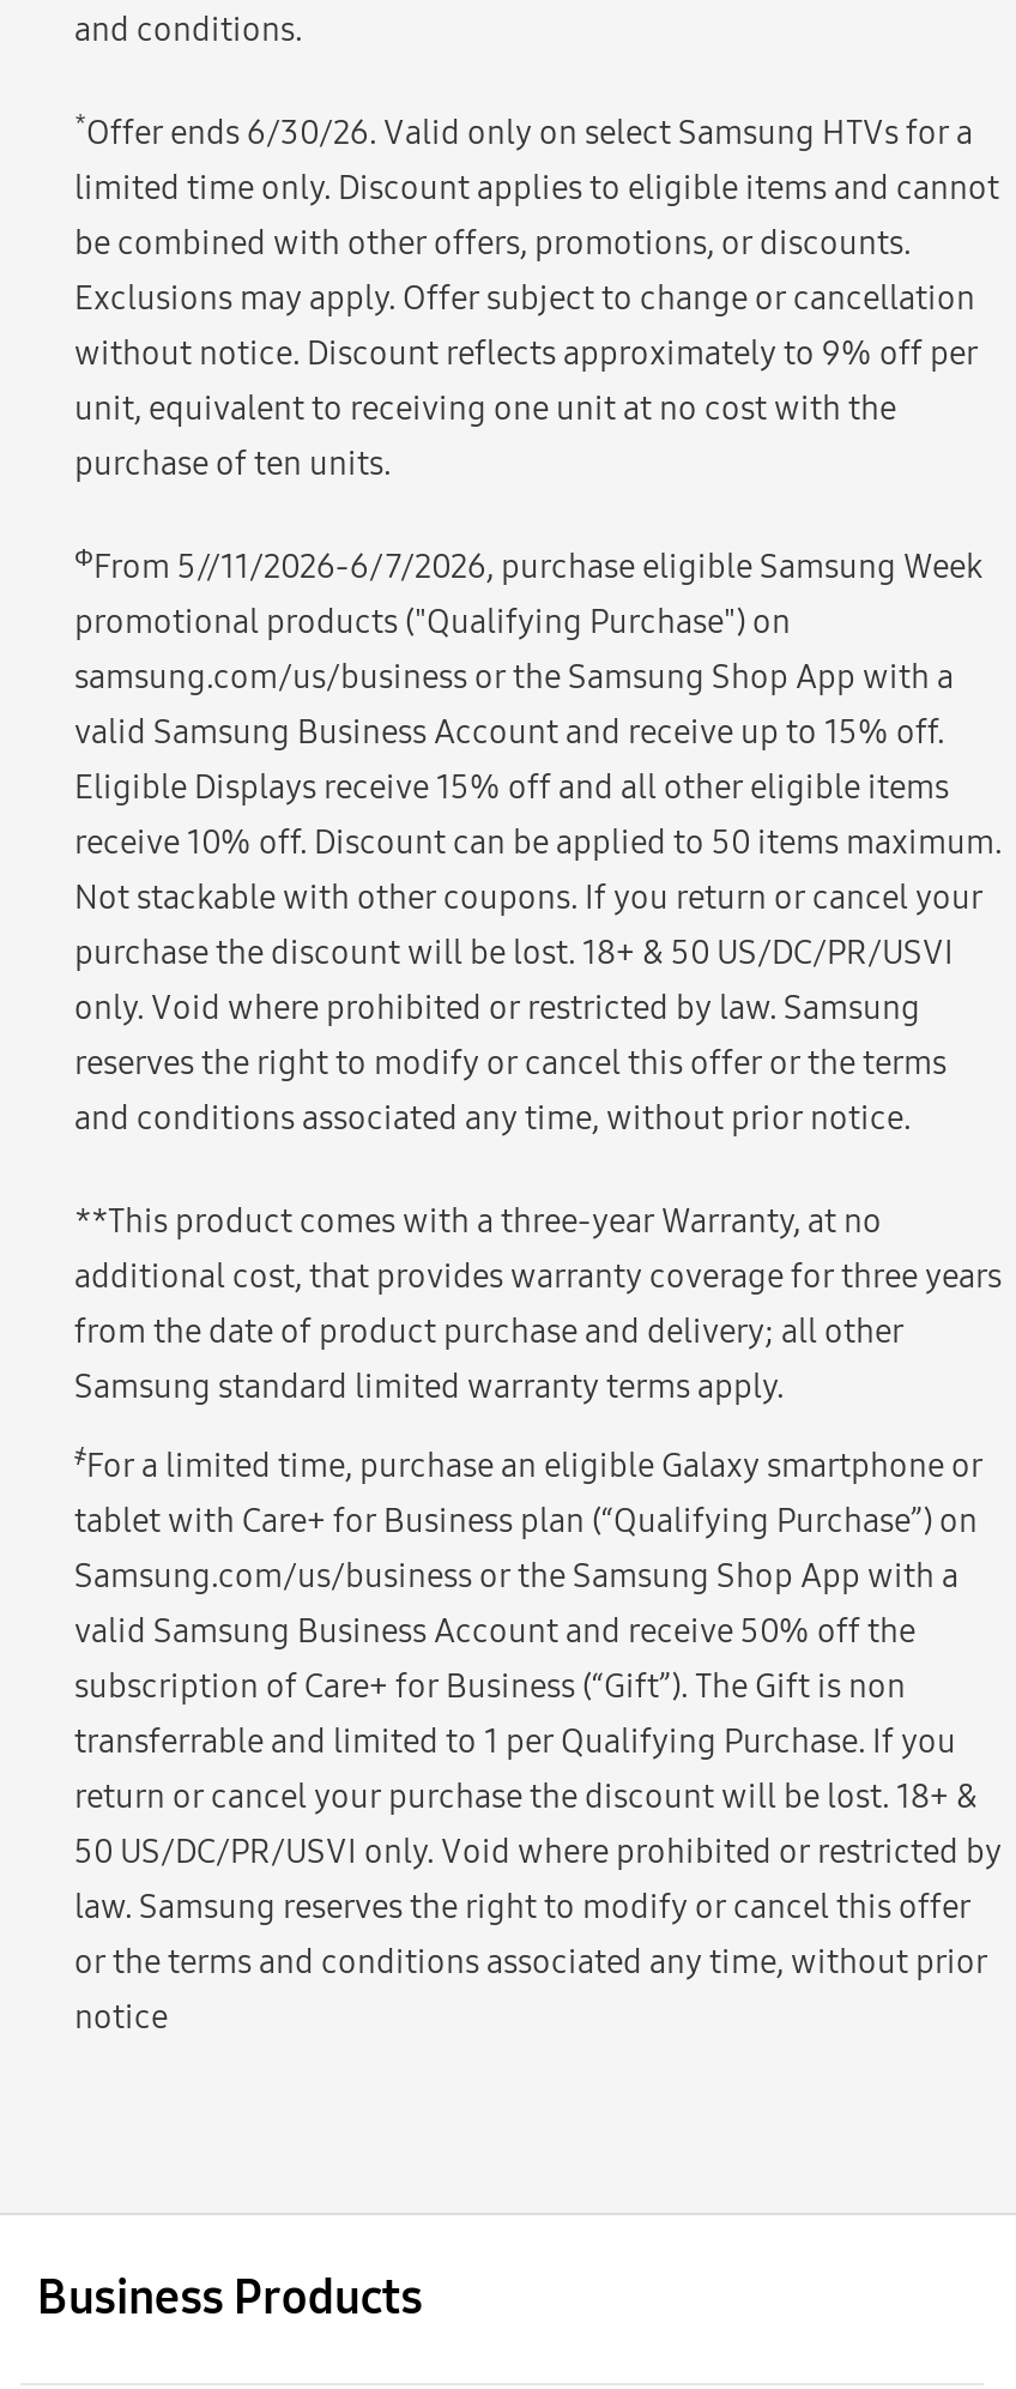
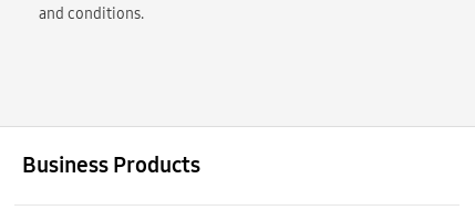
[74,111,1001,2038] *Offer ends 6/30/26. Valid only on select Samsung HTVs for a | limited time only. Discount applies to eligible items and cannot | be combined with other offers, promotions, or discounts. | Exclusions may apply. Offer subject to change or cancellation | without notice. Discount reflects approximately to 9% off per | unit, equivalent to receiving one unit at no cost with the | purchase of ten units. | ΦFrom 5//11/2026-6/7/2026, purchase eligible Samsung Week | promotional products ("Qualifying Purchase") on | samsung.com/us/business or the Samsung Shop App with a | valid Samsung Business Account and receive up to 15% off. | Eligible Displays receive 15% off and all other eligible items | receive 10% off. Discount can be applied to 50 items maximum. | Not stackable with other coupons. If you return or cancel your | purchase the discount will be lost. 18+ & 50 US/DC/PR/USVI | only. Void where prohibited or restricted by law. Samsung | reserves the right to modify or cancel this offer or the terms | and conditions associated any time, without prior notice. | **This product comes with a three-year Warranty, at no | additional cost, that provides warranty coverage for three years | from the date of product purchase and delivery; all other | Samsung standard limited warranty terms apply. | ҂For a limited time, purchase an eligible Galaxy smartphone or | tablet with Care+ for Business plan (“Qualifying Purchase”) on | Samsung.com/us/business or the Samsung Shop App with a | valid Samsung Business Account and receive 50% off the | subscription of Care+ for Business (“Gift”). The Gift is non | transferrable and limited to 1 per Qualifying Purchase. If you | return or cancel your purchase the discount will be lost. 18+ & | 50 US/DC/PR/USVI only. Void where prohibited or restricted by | law. Samsung reserves the right to modify or cancel this offer | or the terms and conditions associated any time, without prior | notice -> none

